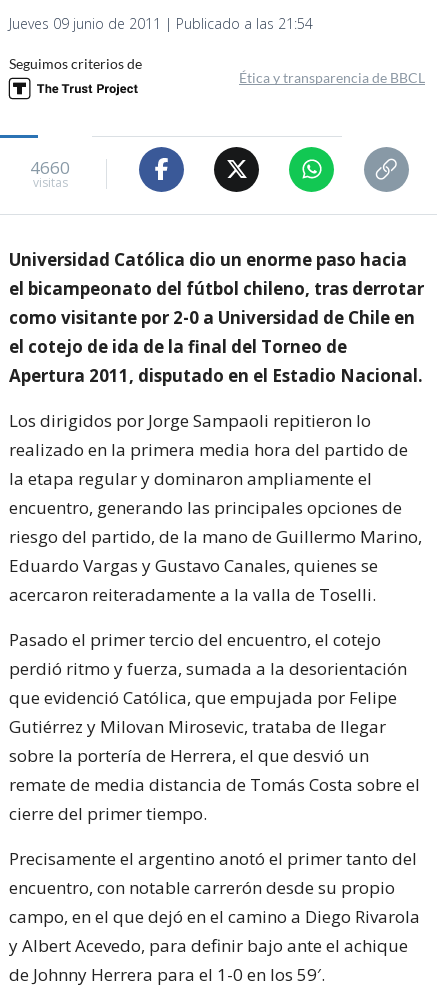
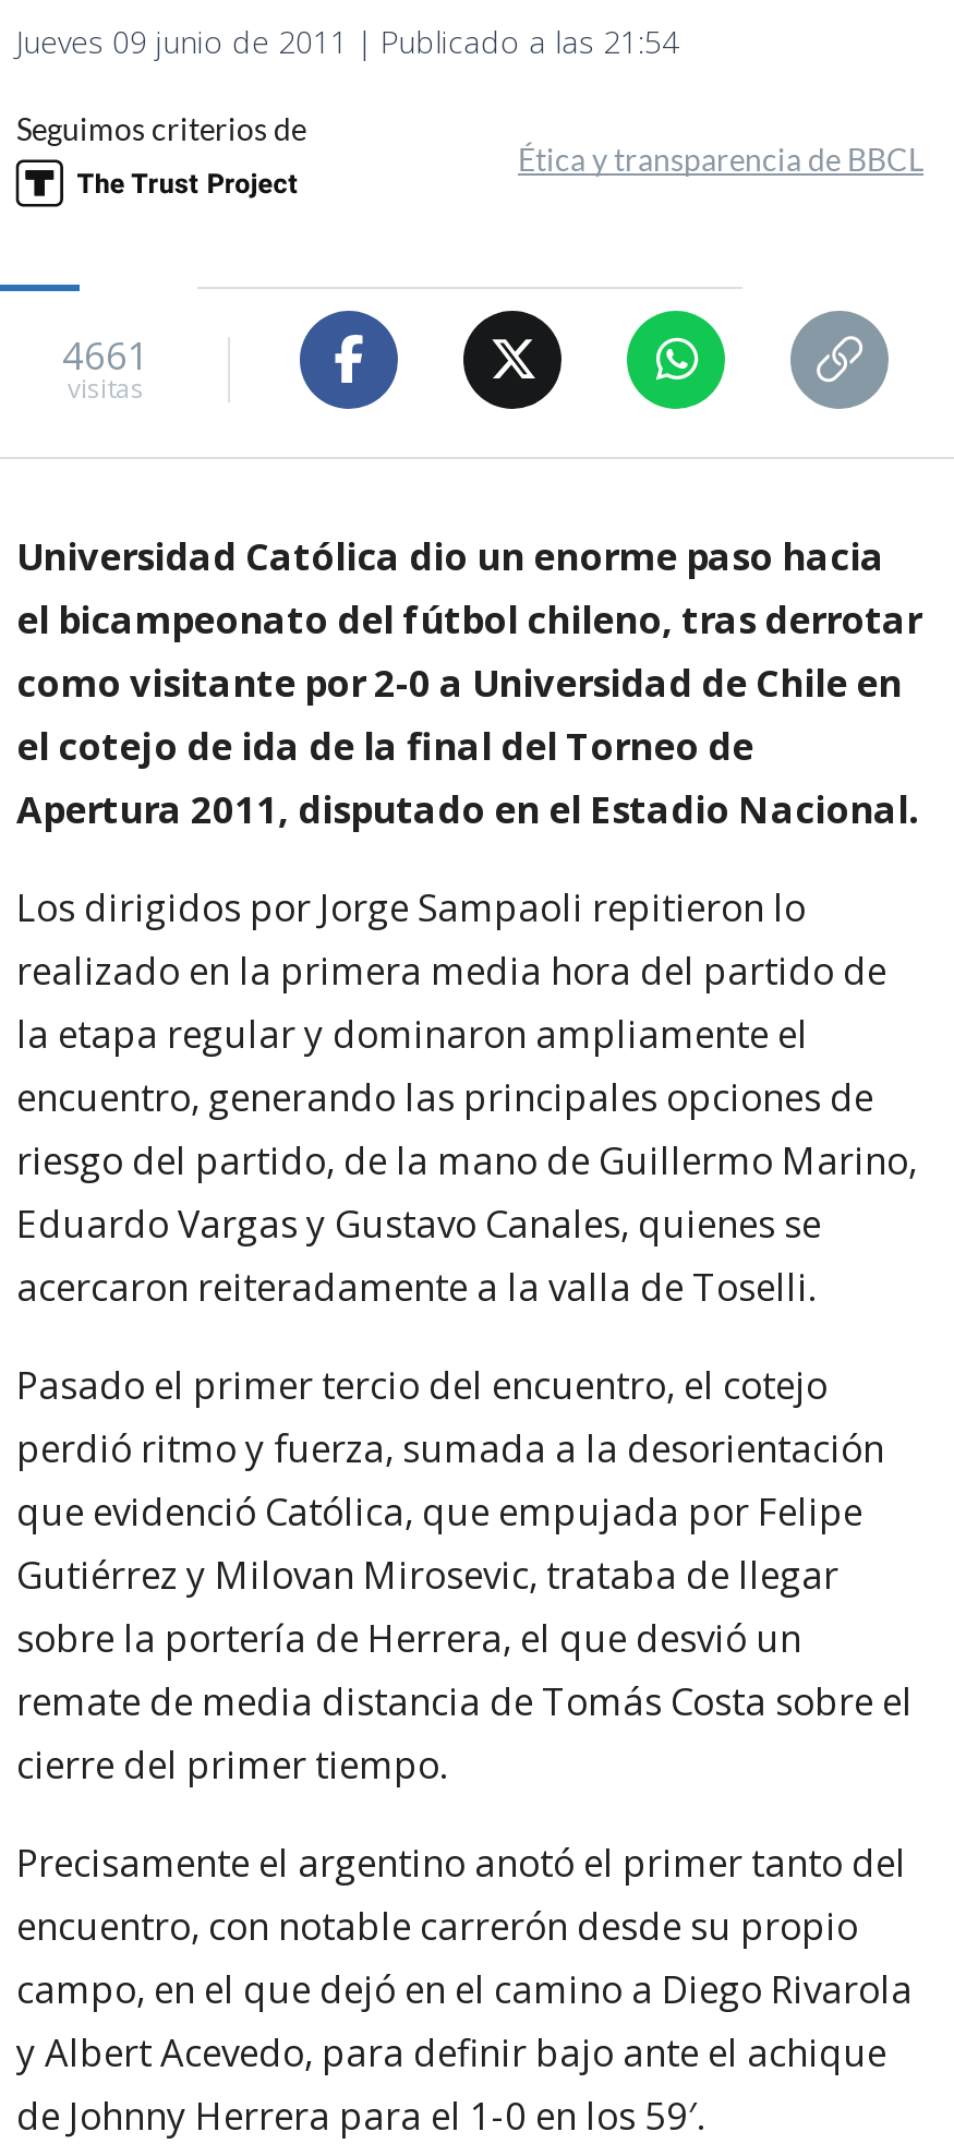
[30,156,70,179] 4660 -> [62,331,149,381] 4661

